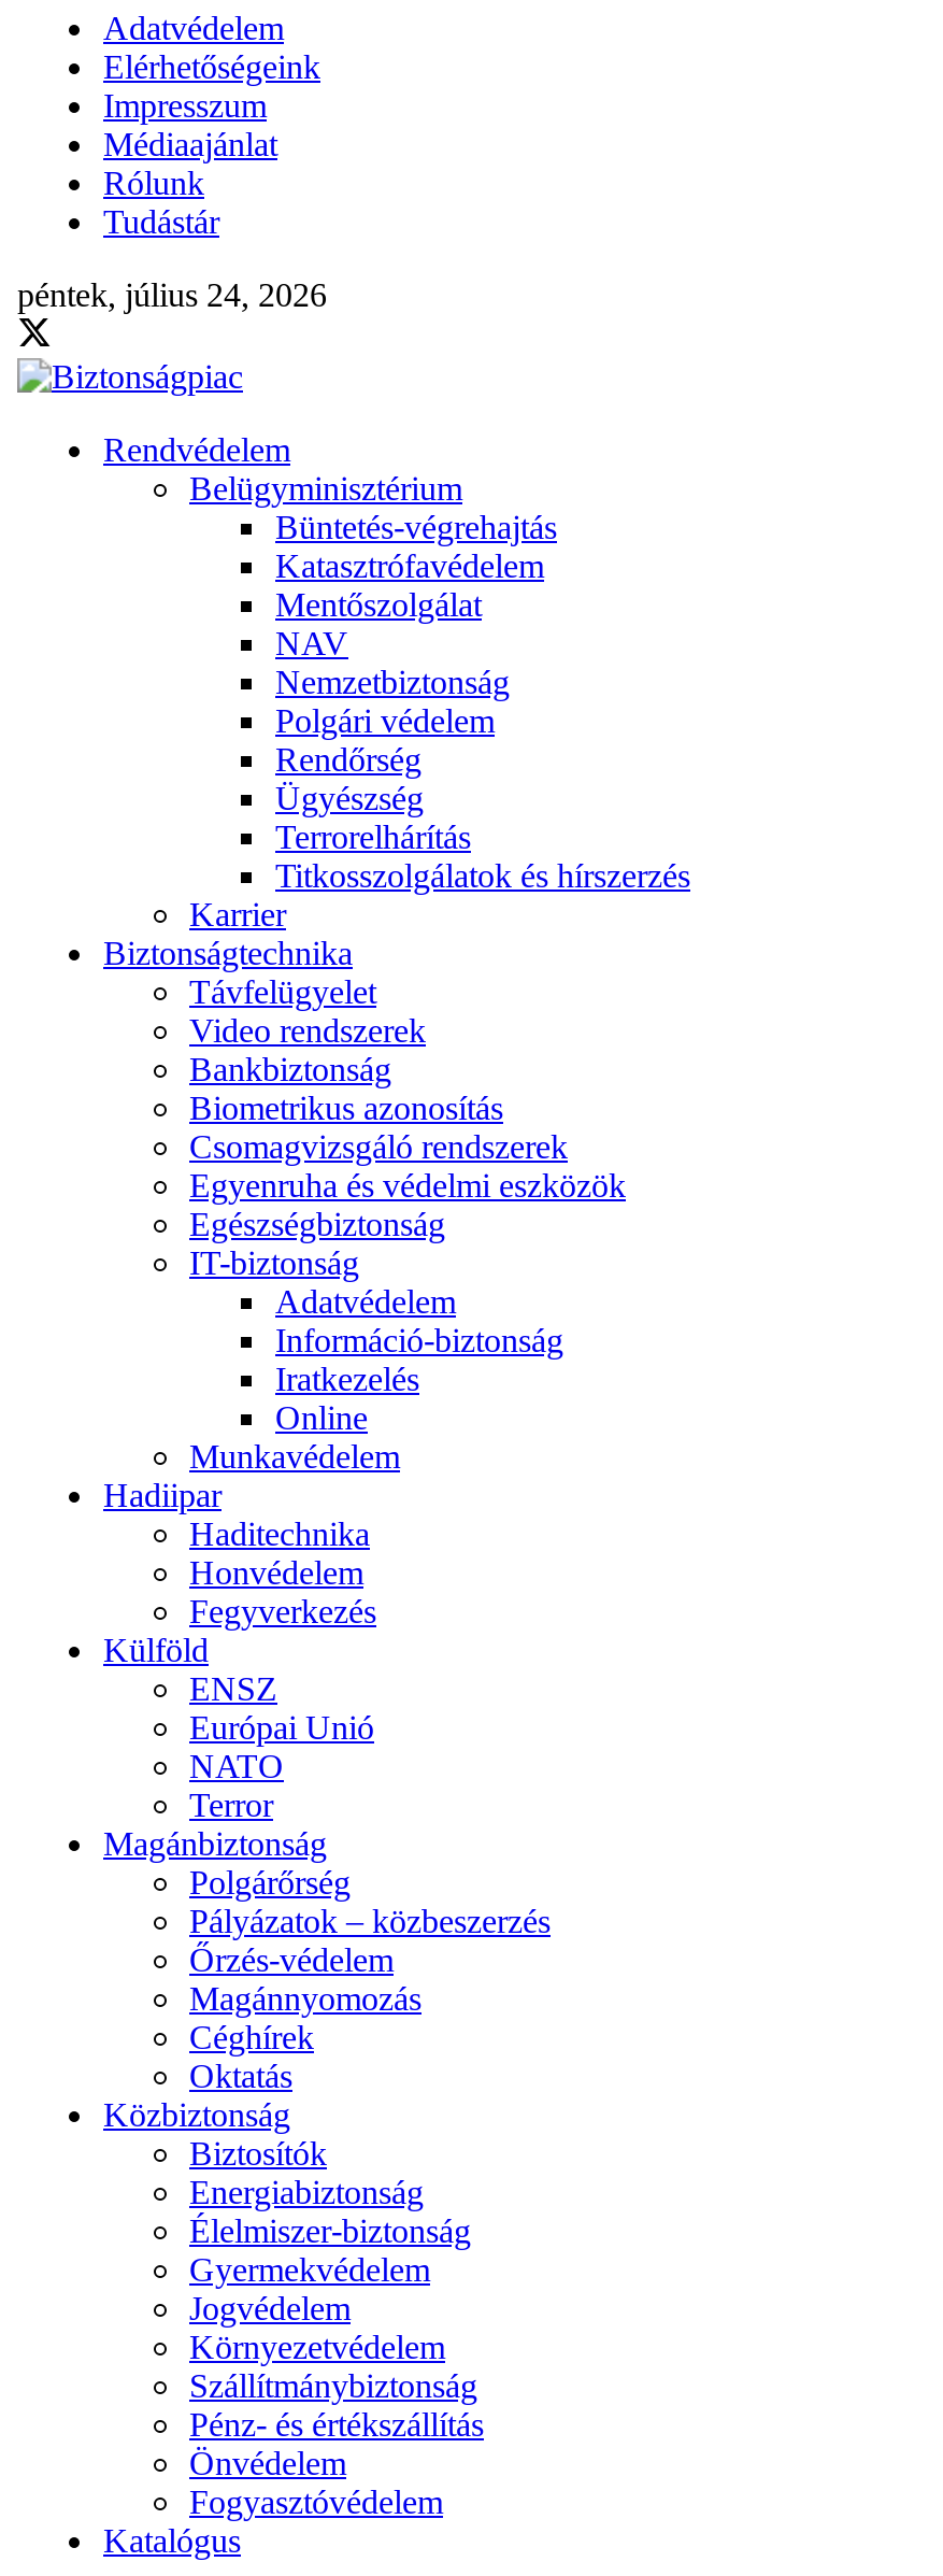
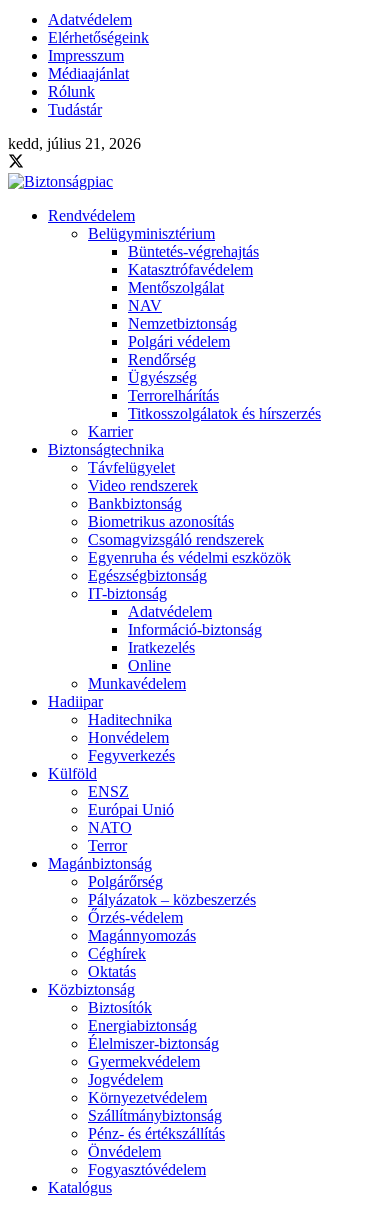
[17,276,327,313] péntek, július 24, 2026 -> [8,135,141,152] kedd, július 21, 2026

